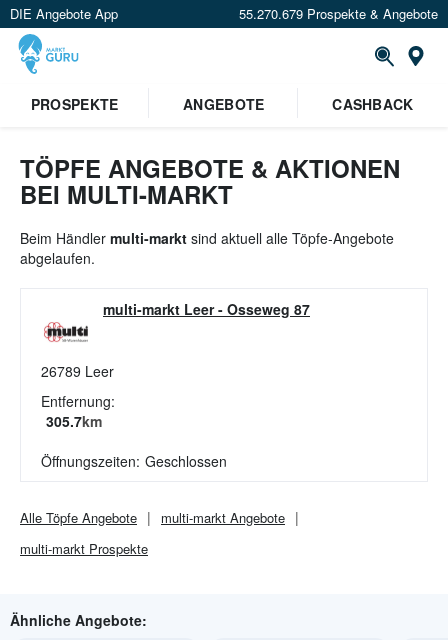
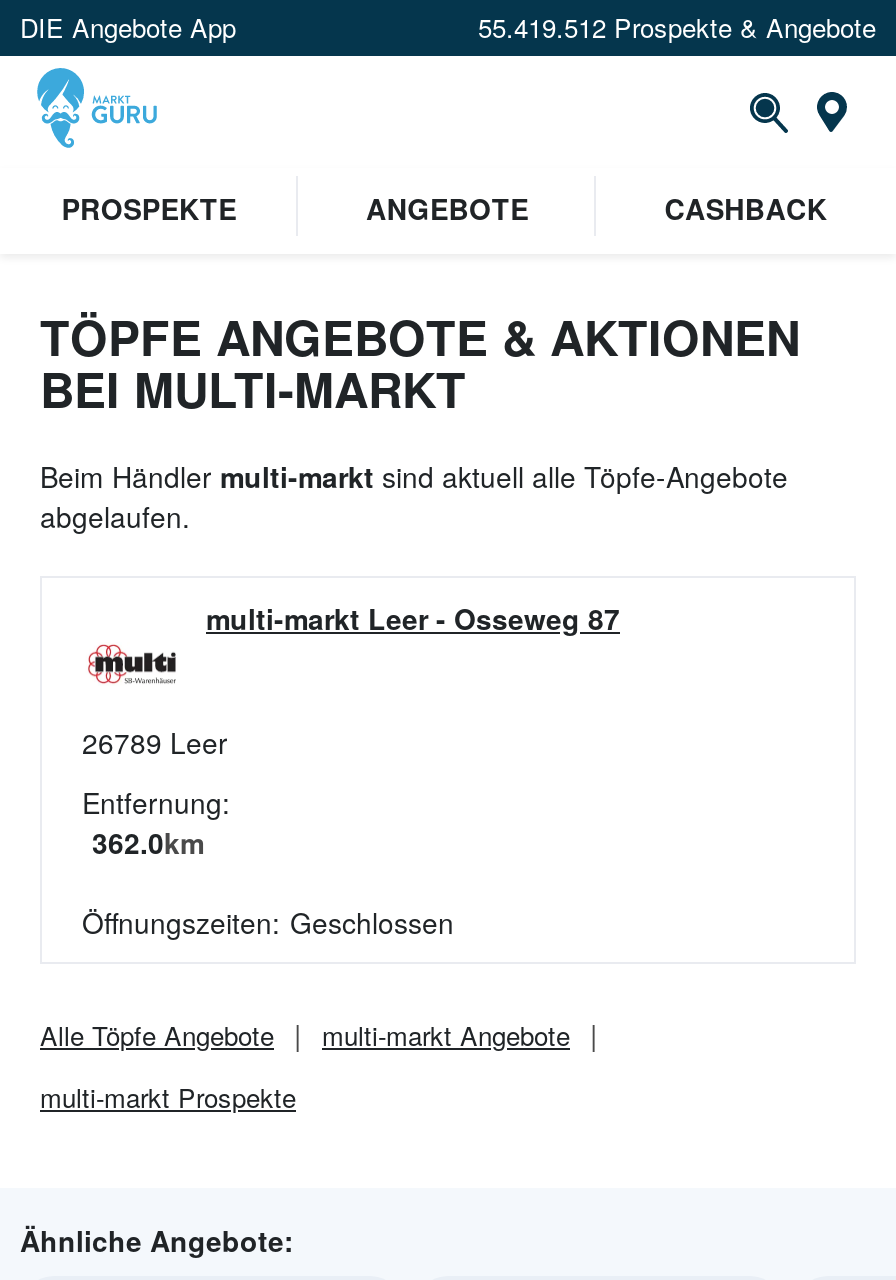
[239,4,438,23] 55.270.679 Prospekte & Angebote -> [478,8,876,46] 55.419.512 Prospekte & Angebote
[46,411,102,431] 305.7km -> [92,822,204,862] 362.0km

